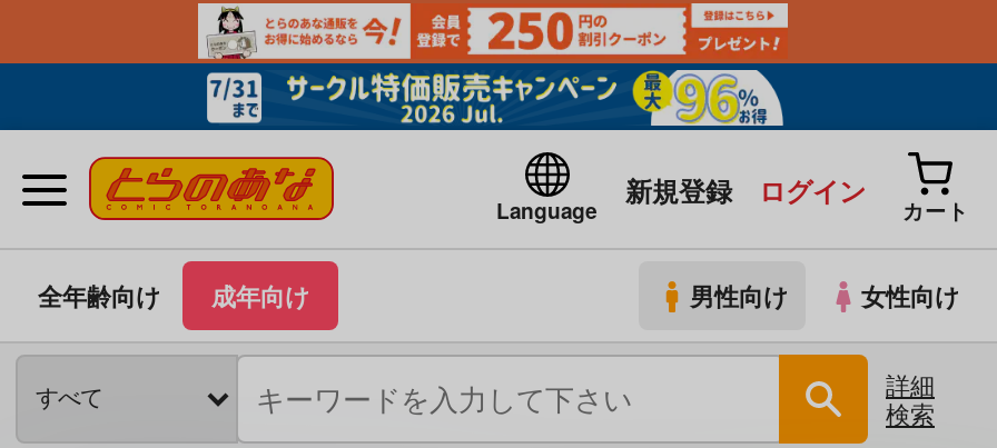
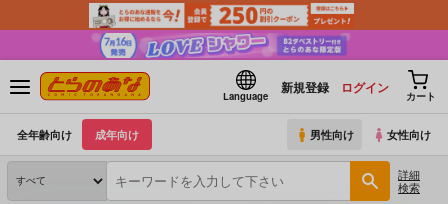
[7,61,990,132] [image] -> [3,29,445,61] [image]

